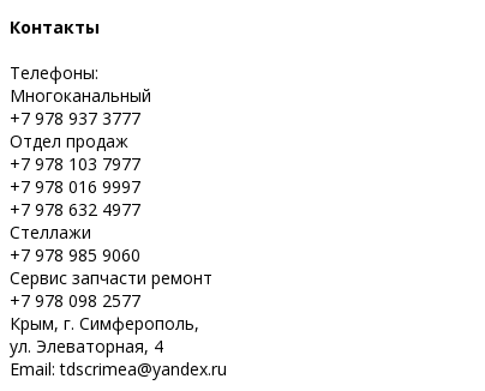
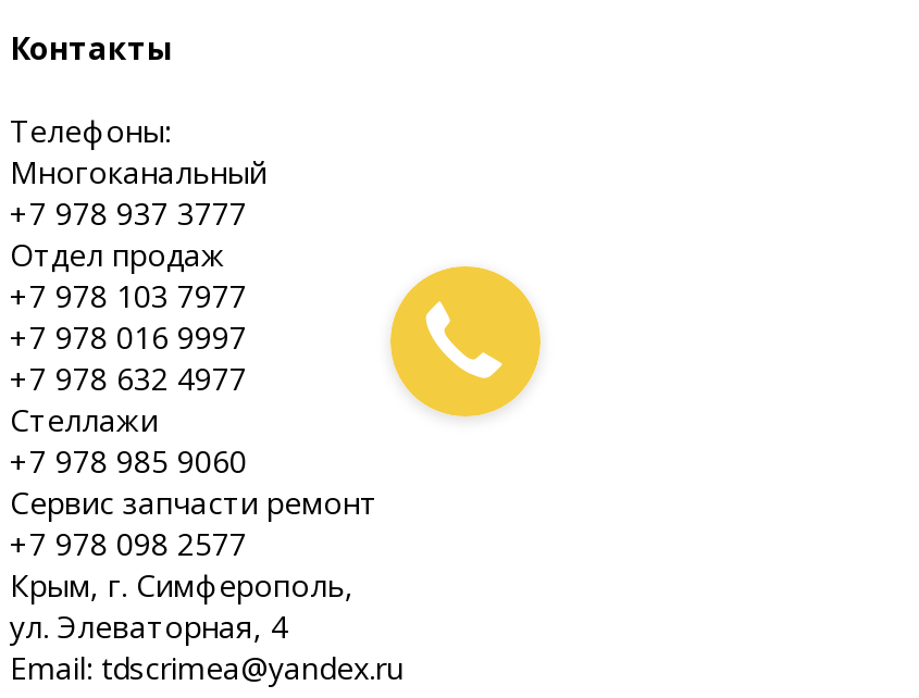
none -> [388,264,543,421] [image]

